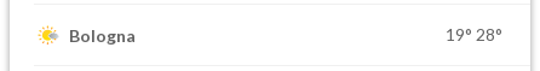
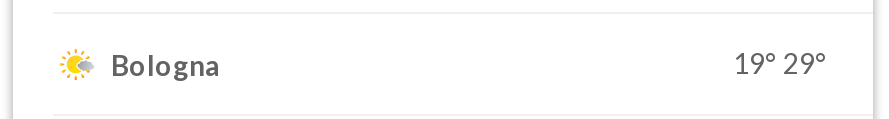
[446,24,502,44] 19° 28° -> [733,45,827,79] 19° 29°

